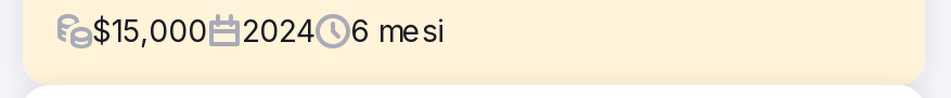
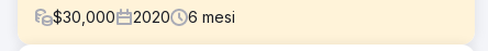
[92,12,316,48] $15,000 | 2024 -> [53,8,170,26] $30,000 | 2020

